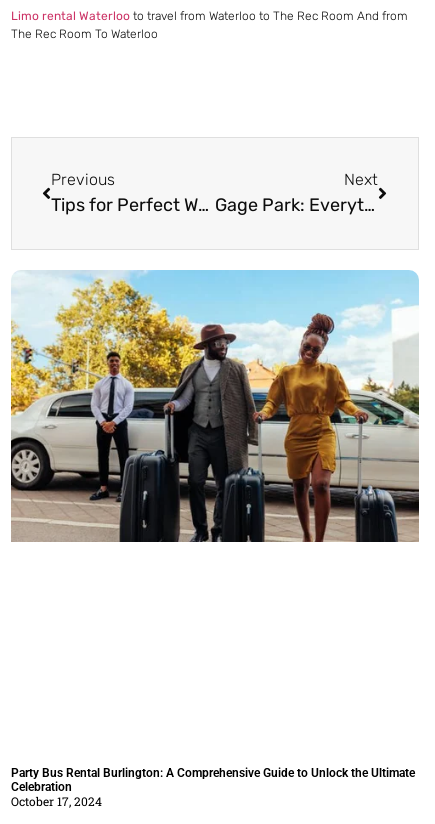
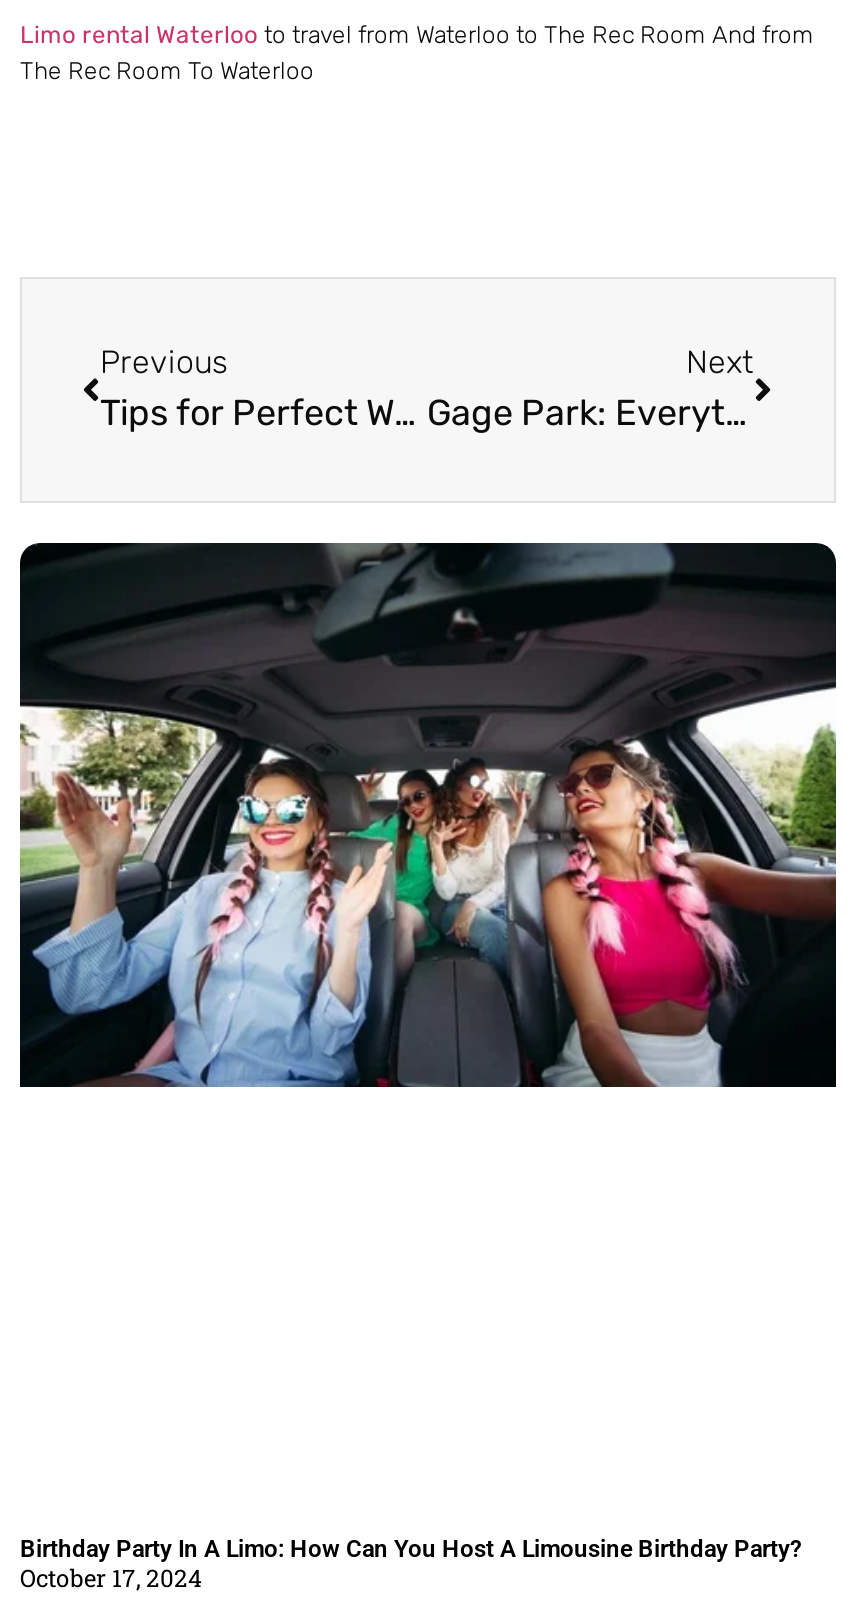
[10,270,420,543] [image] -> [18,541,838,1089] [image]
[11,766,415,794] Party Bus Rental Burlington: A Comprehensive Guide to Unlock the Ultimate | Celebration -> [20,1535,802,1563] Birthday Party In A Limo: How Can You Host A Limousine Birthday Party?

